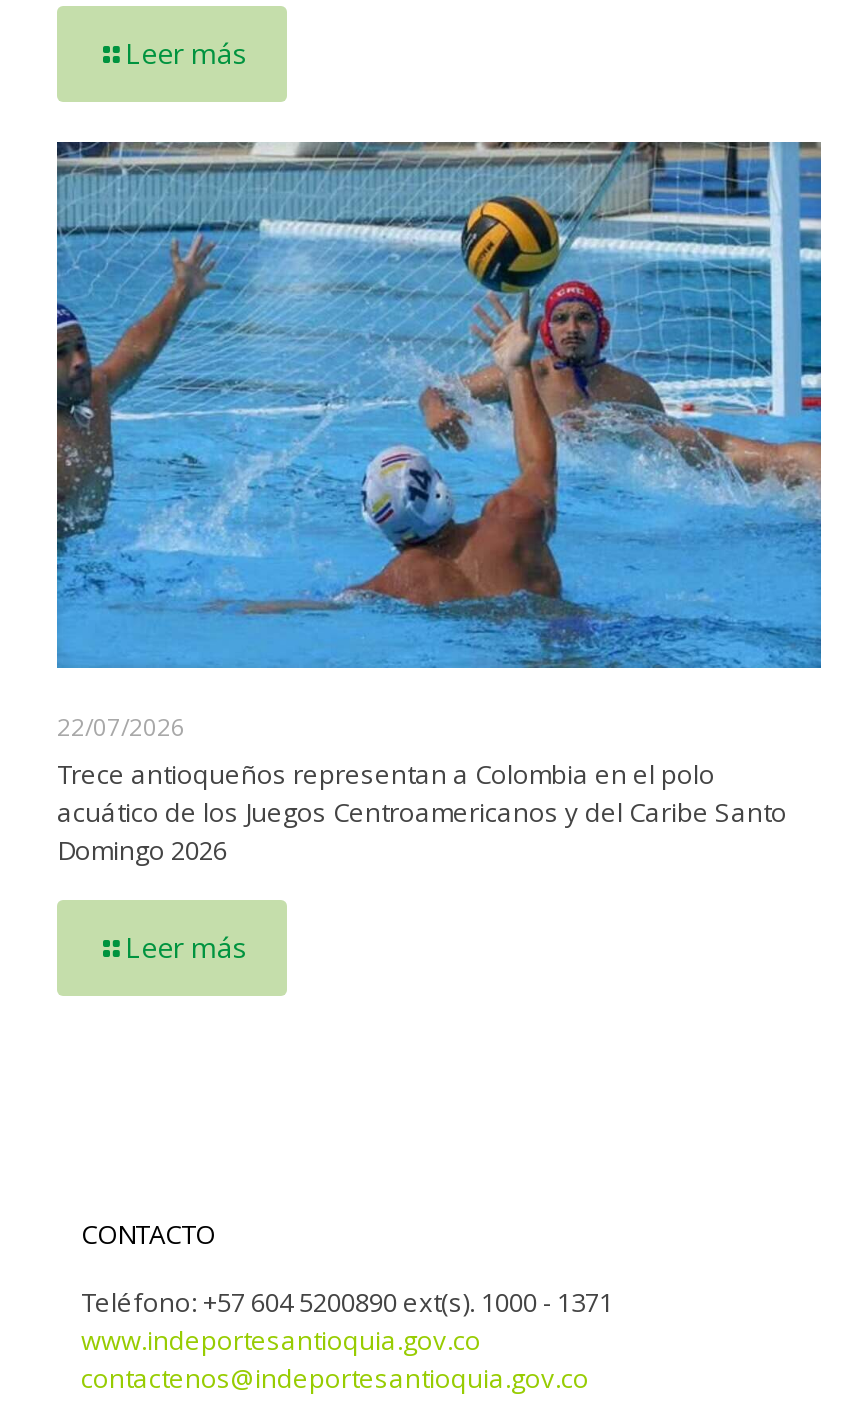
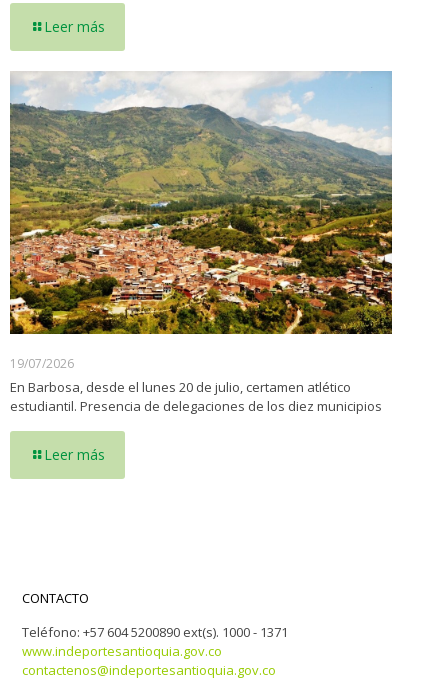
[55,140,823,867] [image] | 22/07/2026 | Trece antioqueños representan a Colombia en el polo | acuático de los Juegos Centroamericanos y del Caribe Santo | Domingo 2026 -> [9,71,393,415] [image] | 19/07/2026 | En Barbosa, desde el lunes 20 de julio, certamen atlético | estudiantil. Presencia de delegaciones de los diez municipios

